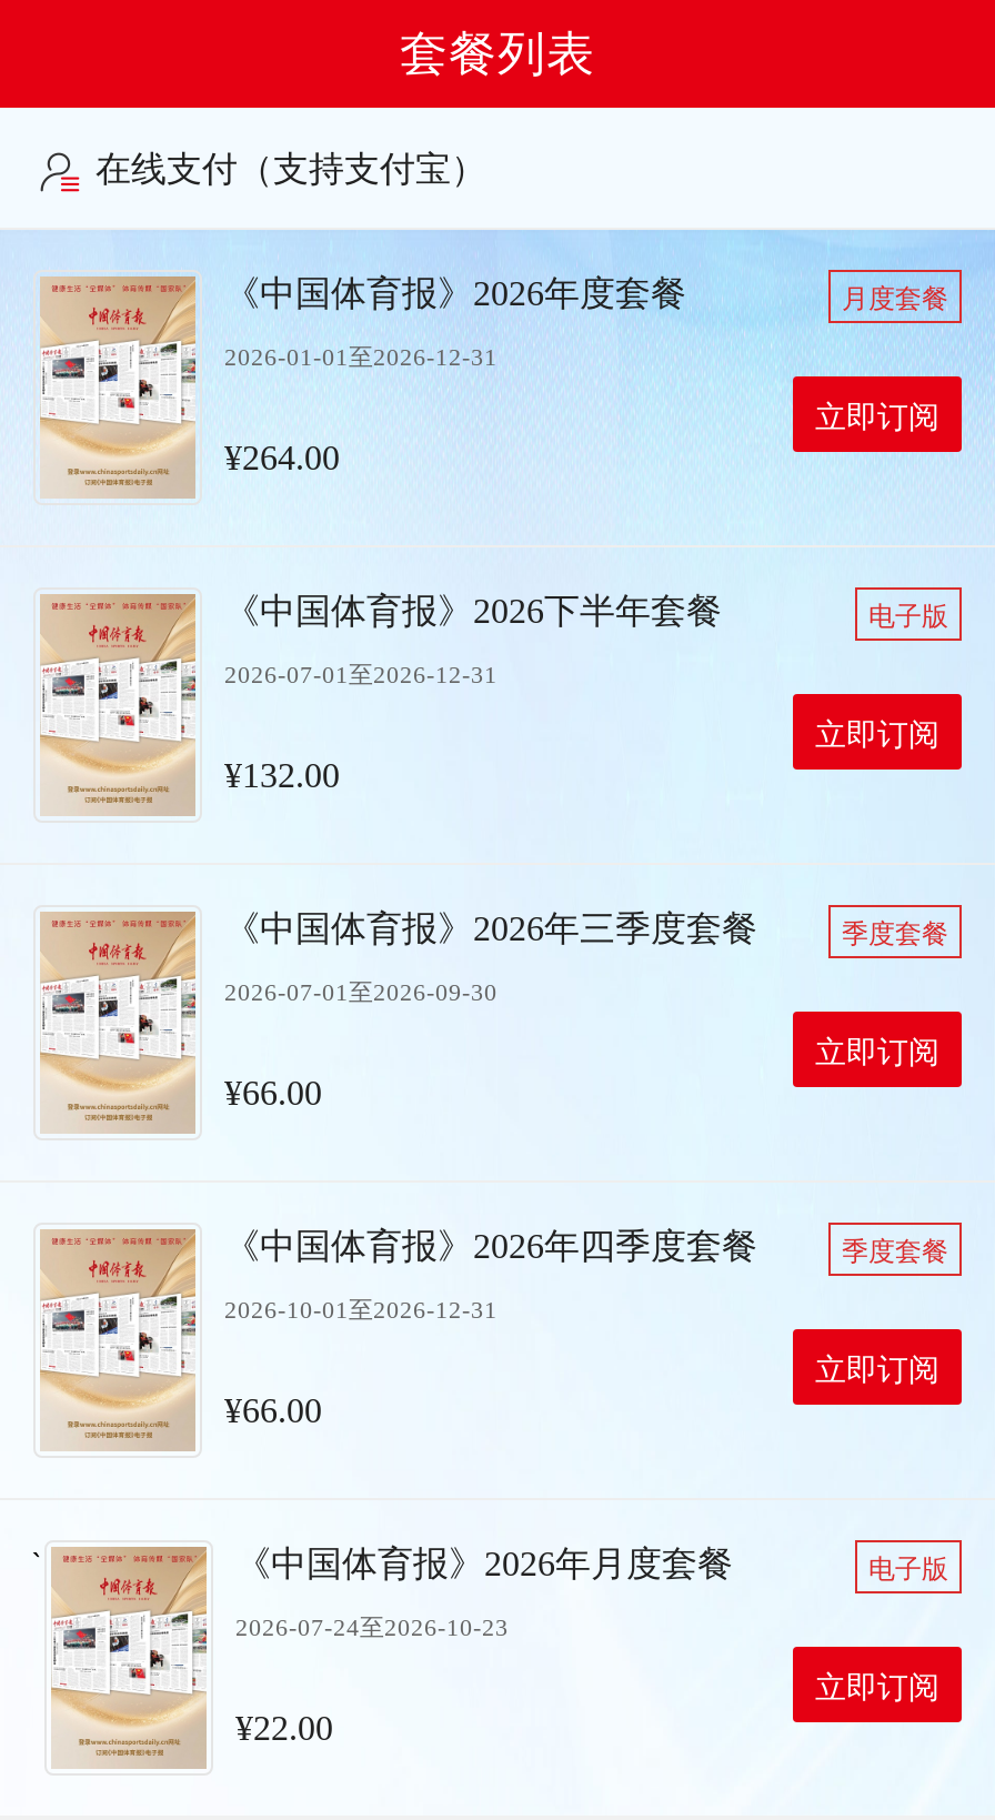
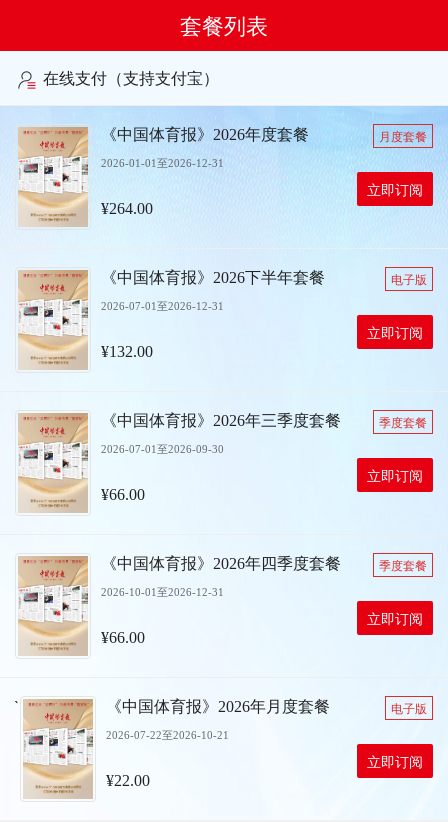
[235,1613,509,1640] 2026-07-24至2026-10-23 -> [106,729,229,741] 2026-07-22至2026-10-21

